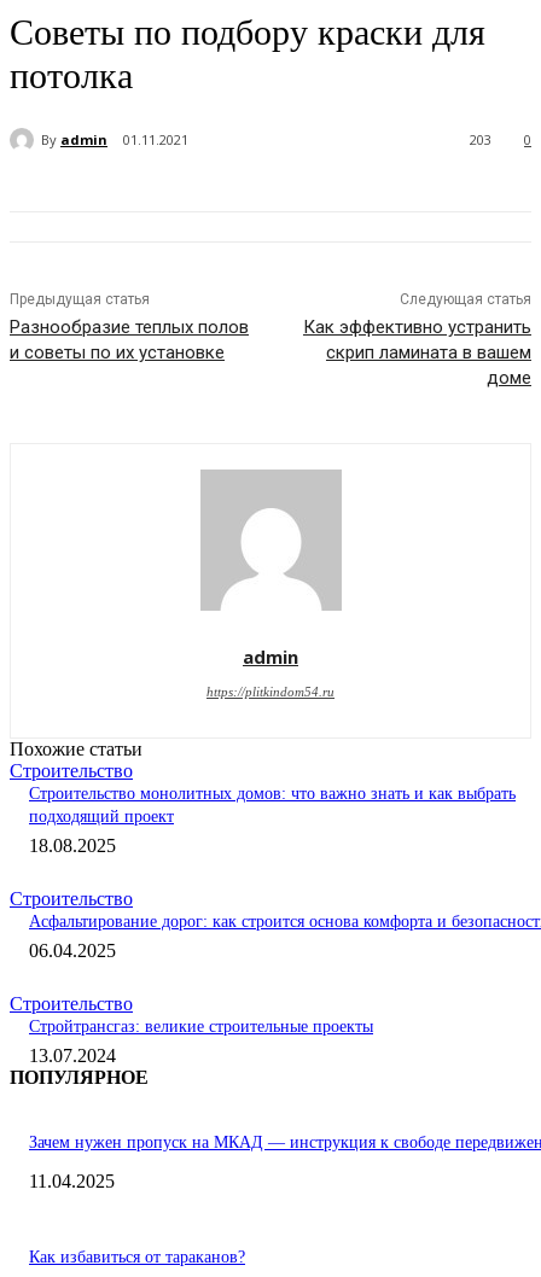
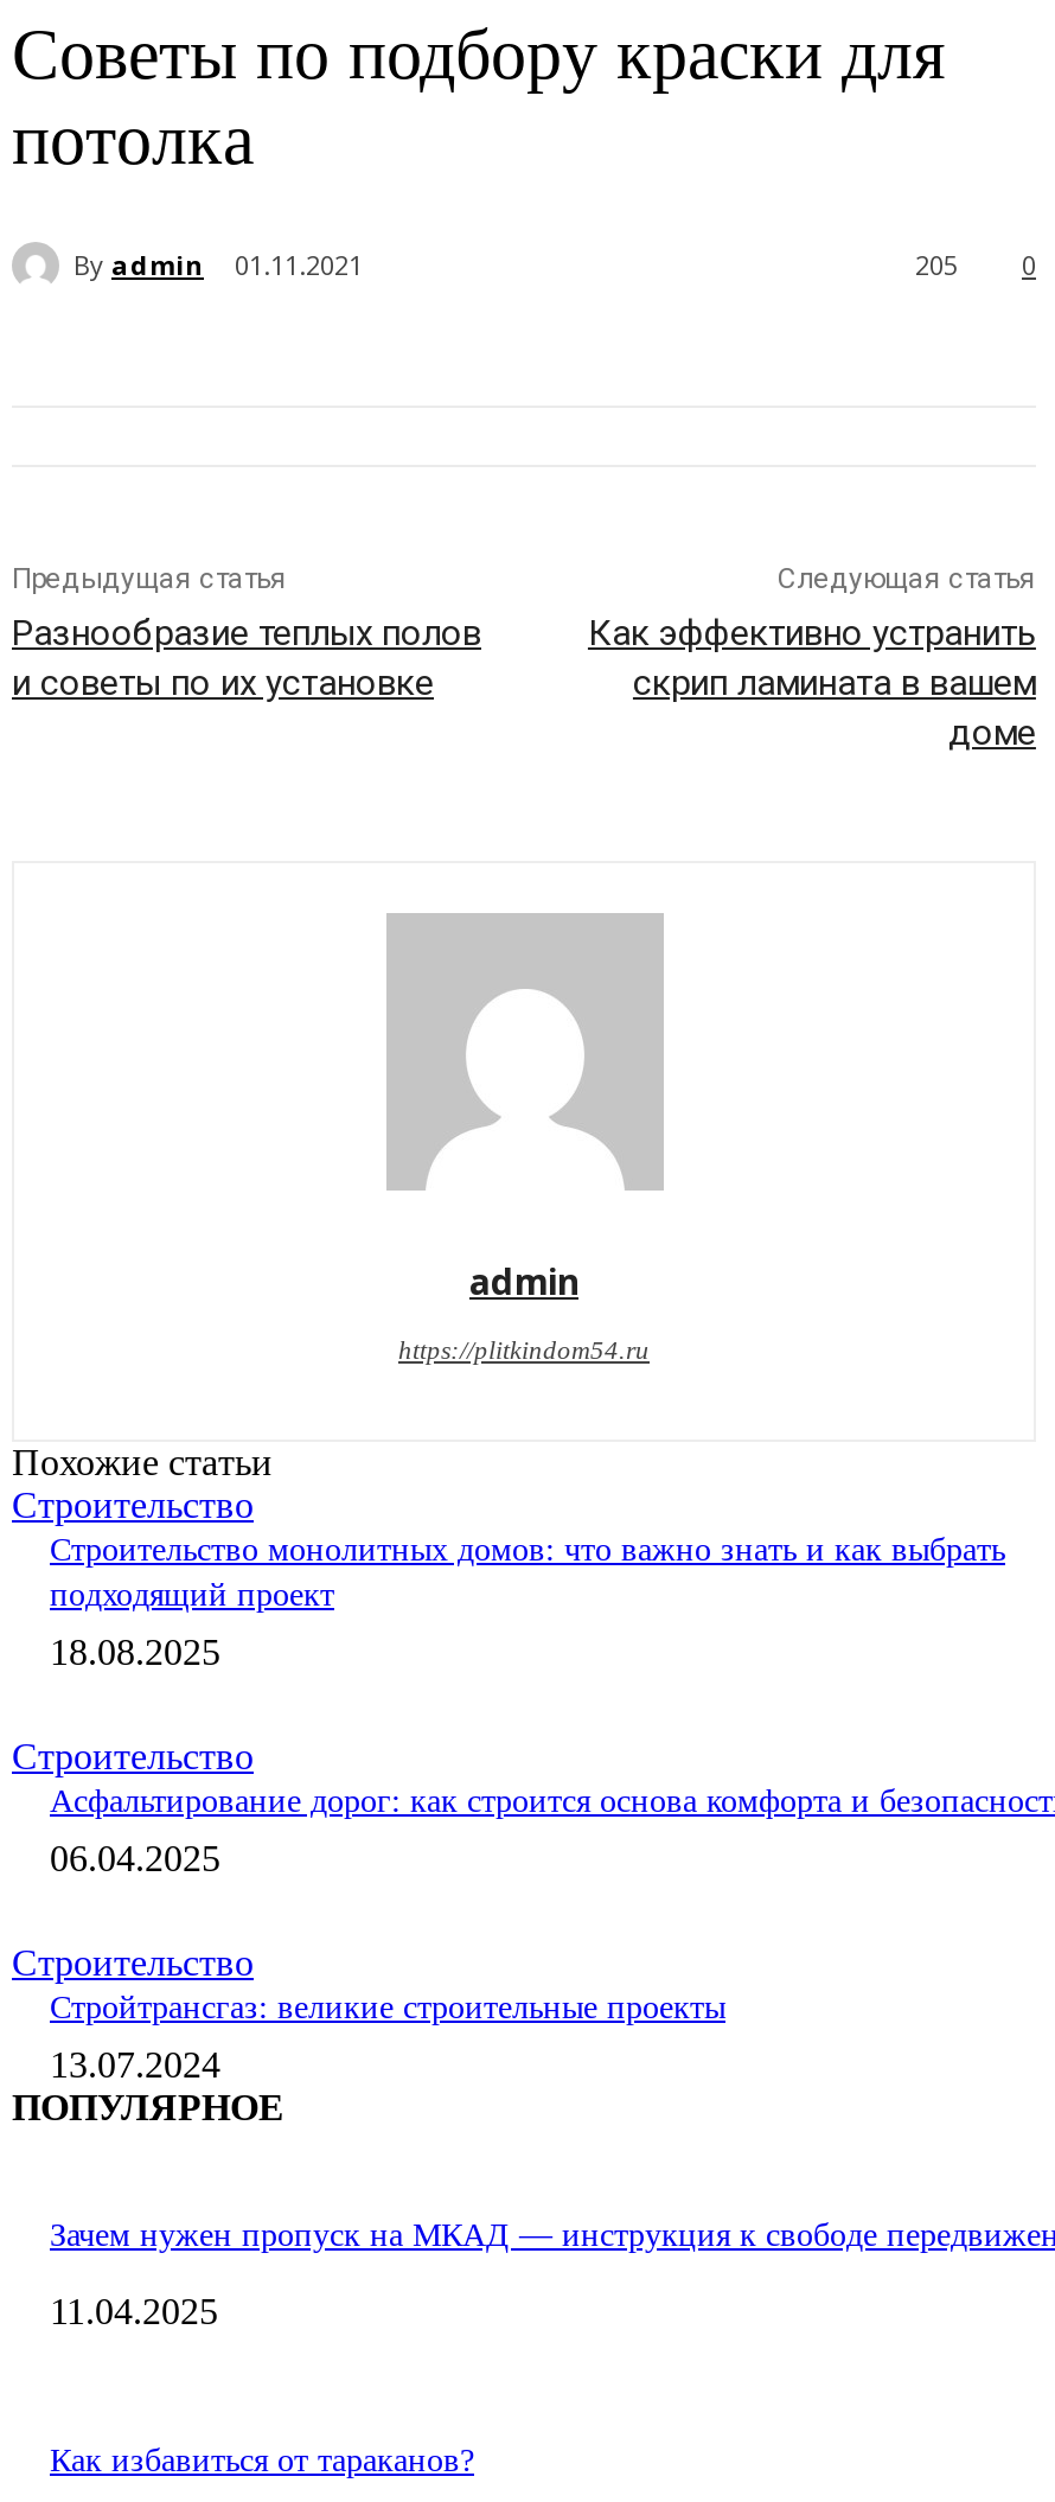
[470,130,531,149] 203 0 -> [915,247,1036,282] 205 0

